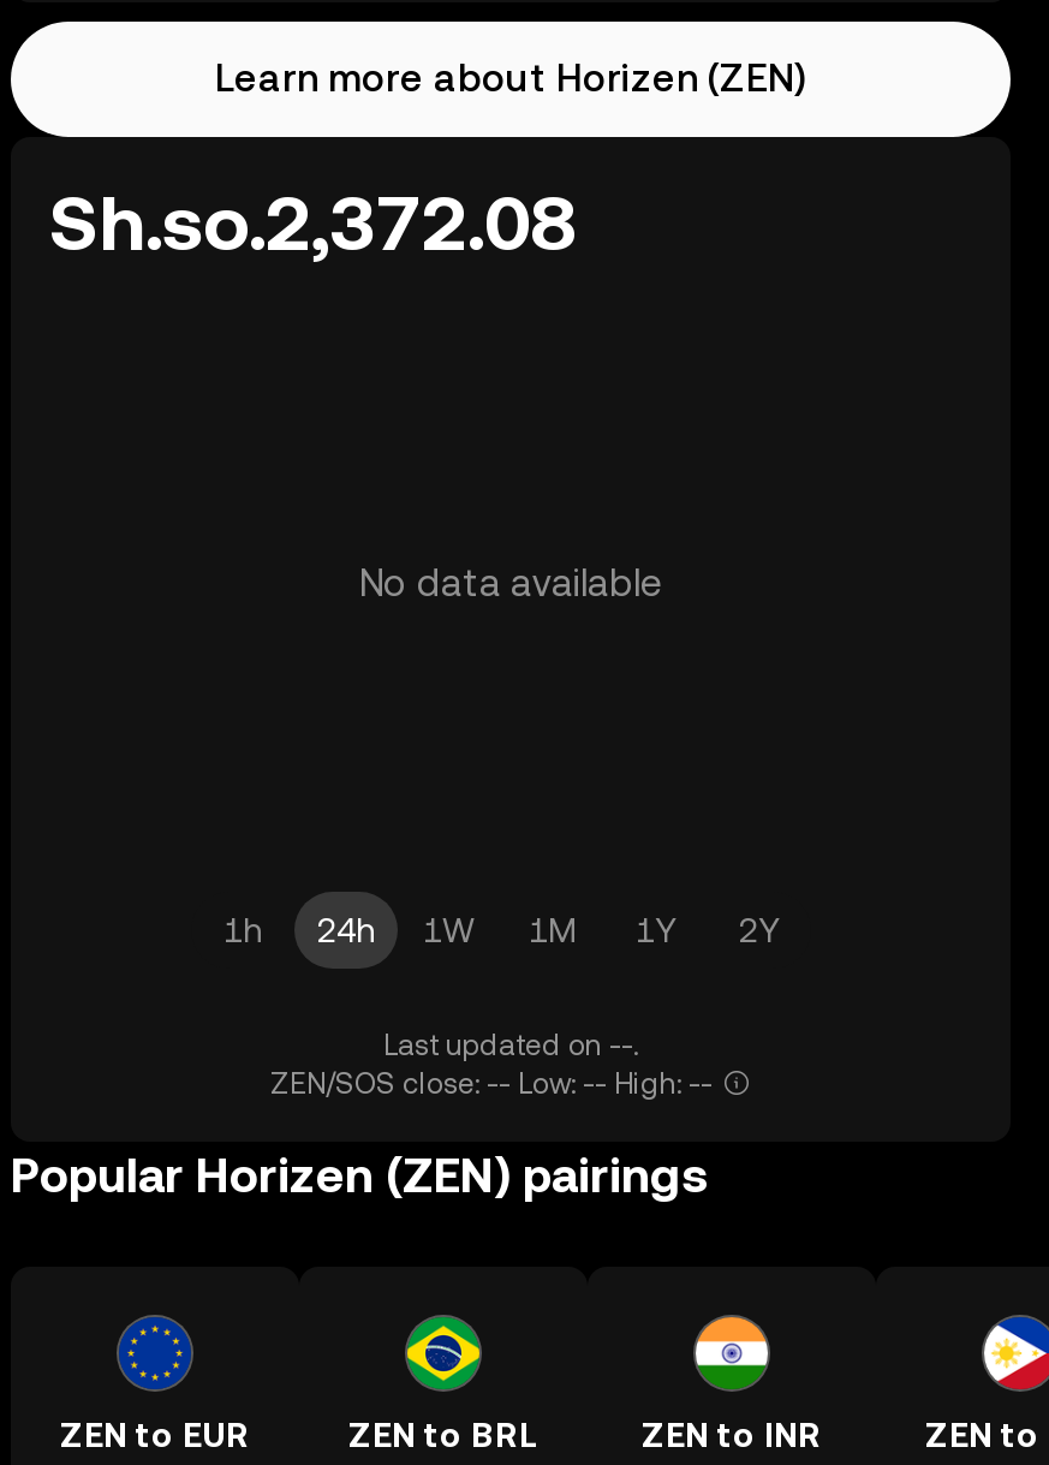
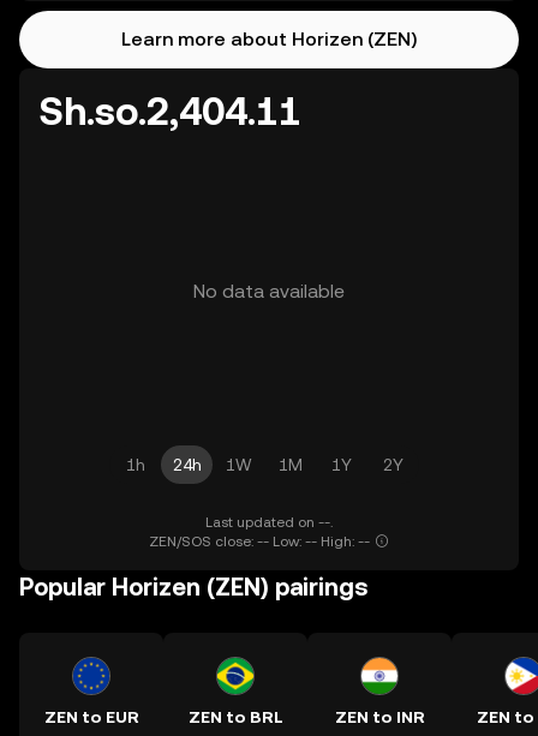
[49,178,576,267] Sh.so.2,372.08 -> [38,89,301,133] Sh.so.2,404.11

